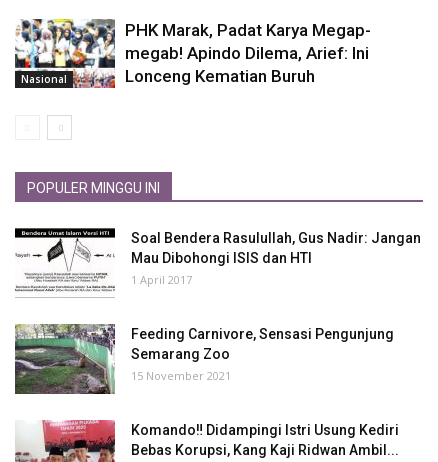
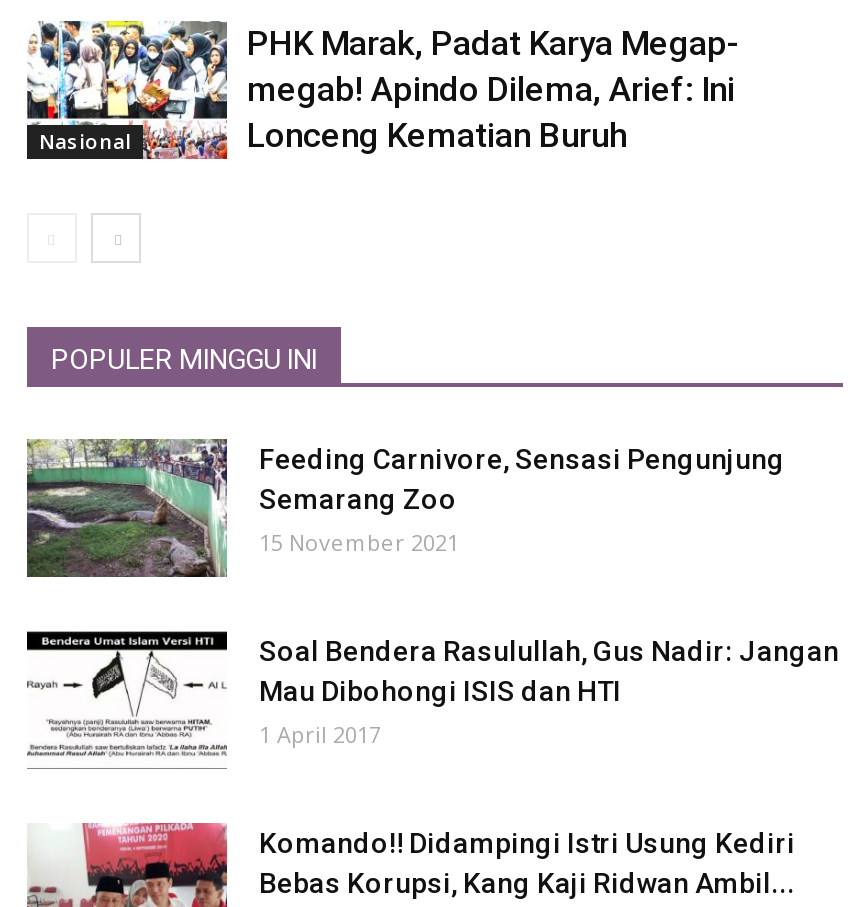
moved [21,228,421,292] -> [39,631,839,759]: [image] | Soal Bendera Rasulullah, Gus Nadir: Jangan | Mau Dibohongi ISIS dan HTI | 1 April 2017
moved [14,323,394,395] -> [25,437,785,579]: [image] | Feeding Carnivore, Sensasi Pengunjung | Semarang Zoo | 15 November 2021

